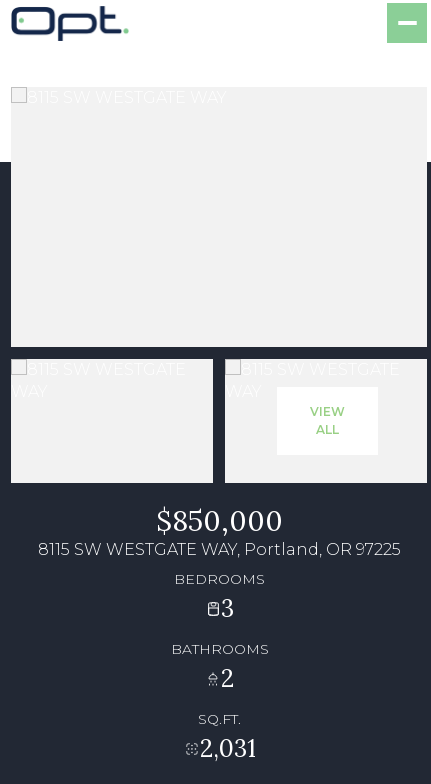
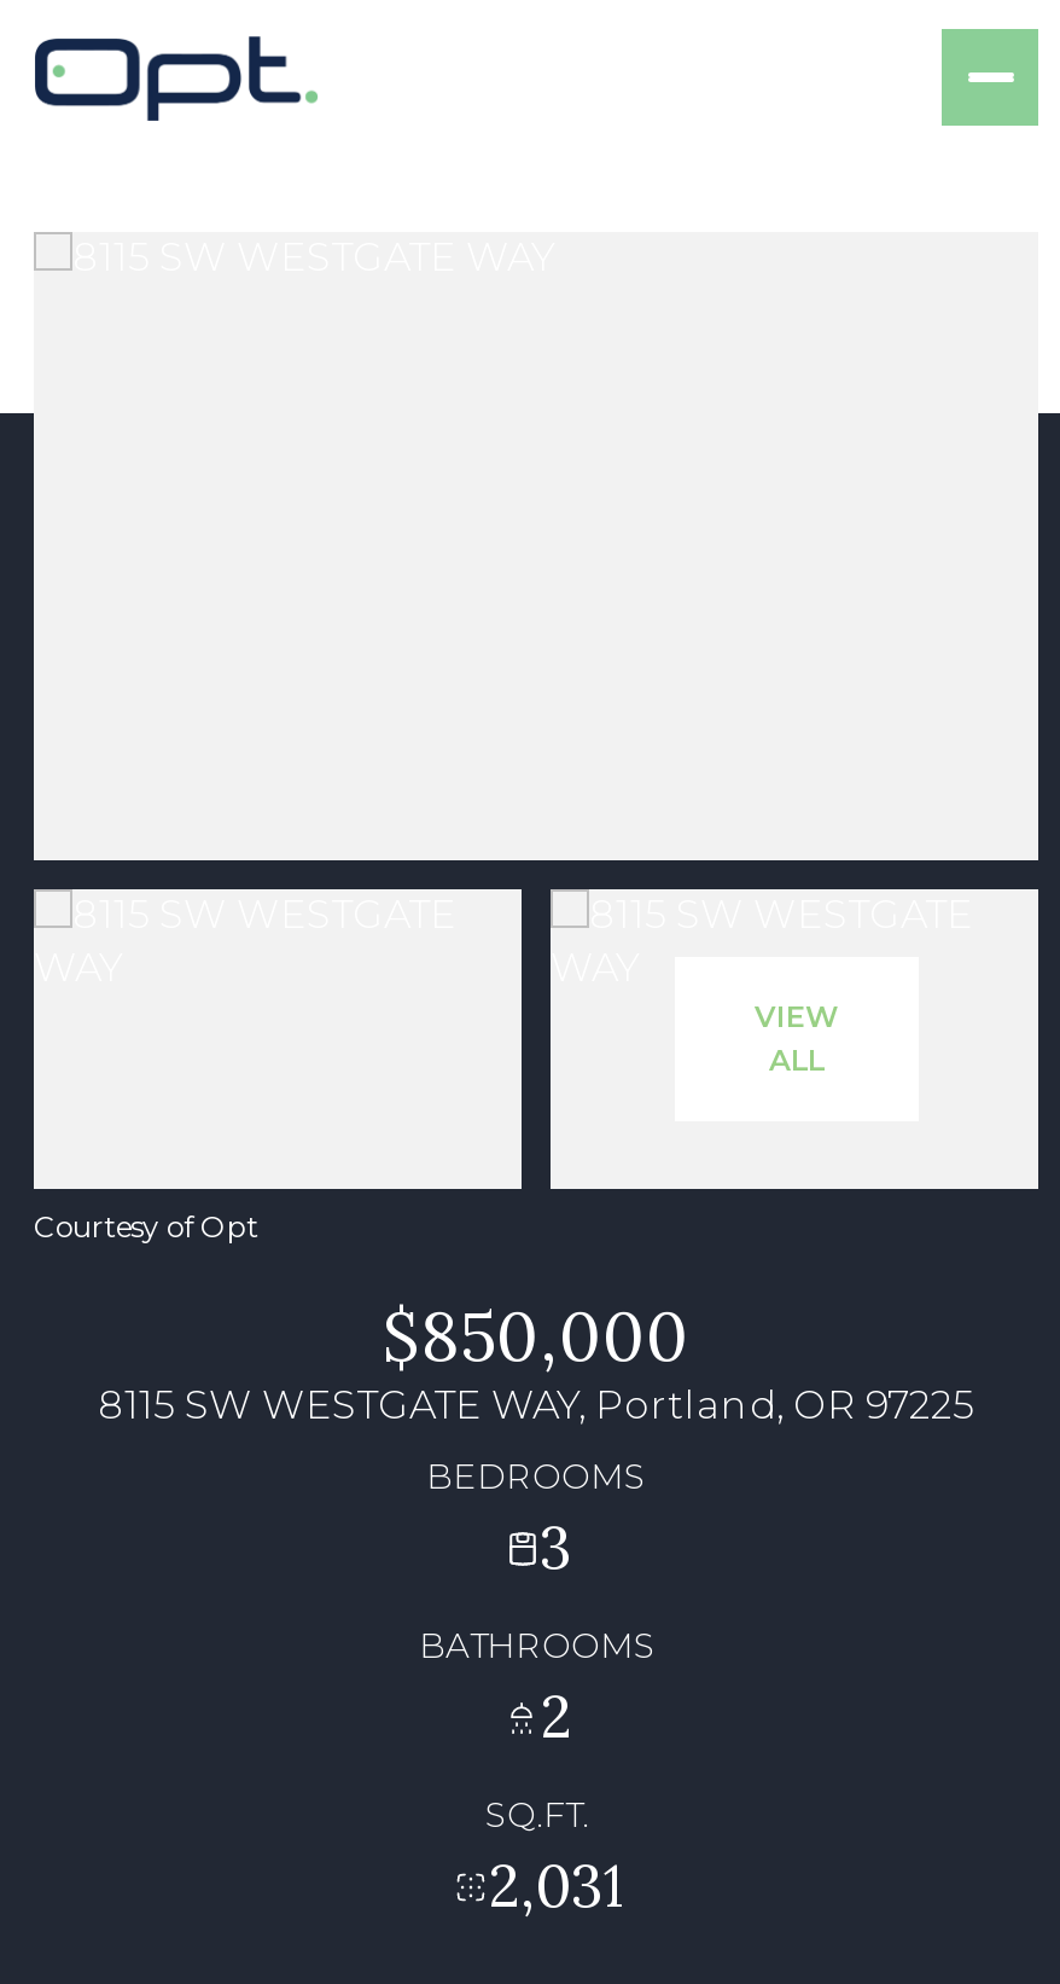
none -> [34,1208,258,1245] Courtesy of Opt

